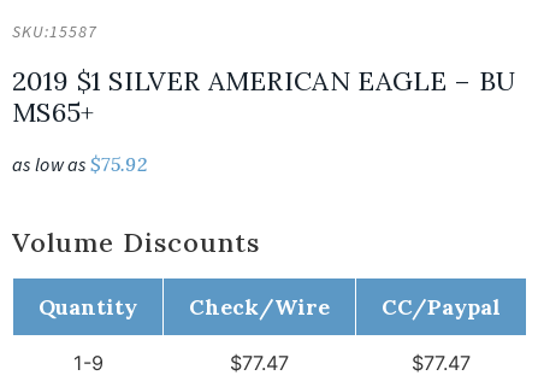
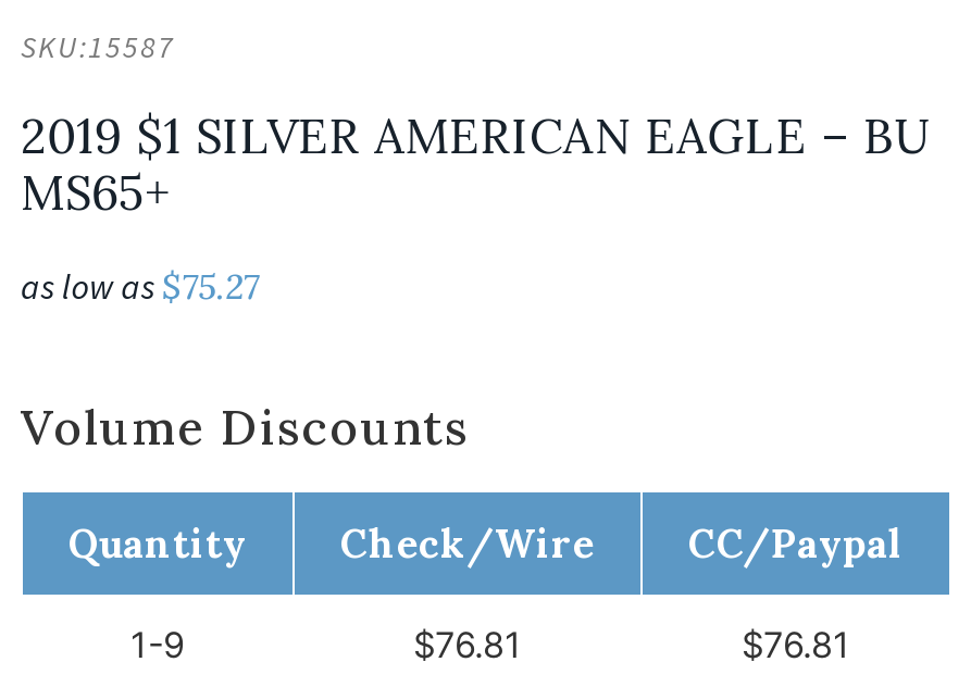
[12,152,147,176] as low as $75.92 -> [21,264,259,307] as low as $75.27
[230,351,289,375] $77.47 -> [413,623,522,667] $76.81
[412,351,471,375] $77.47 -> [742,623,850,667] $76.81

